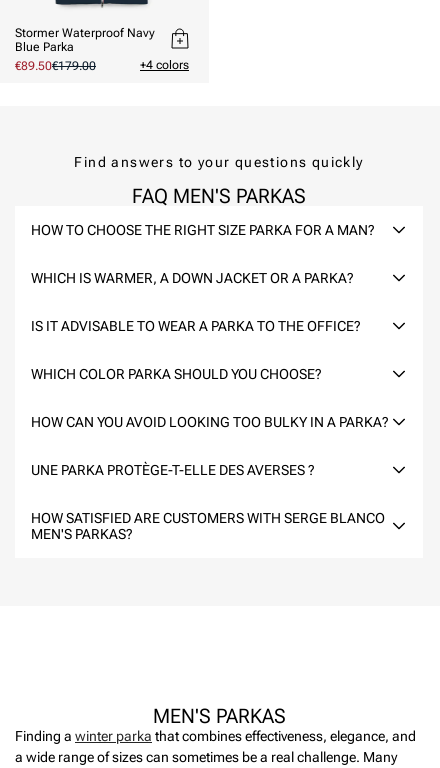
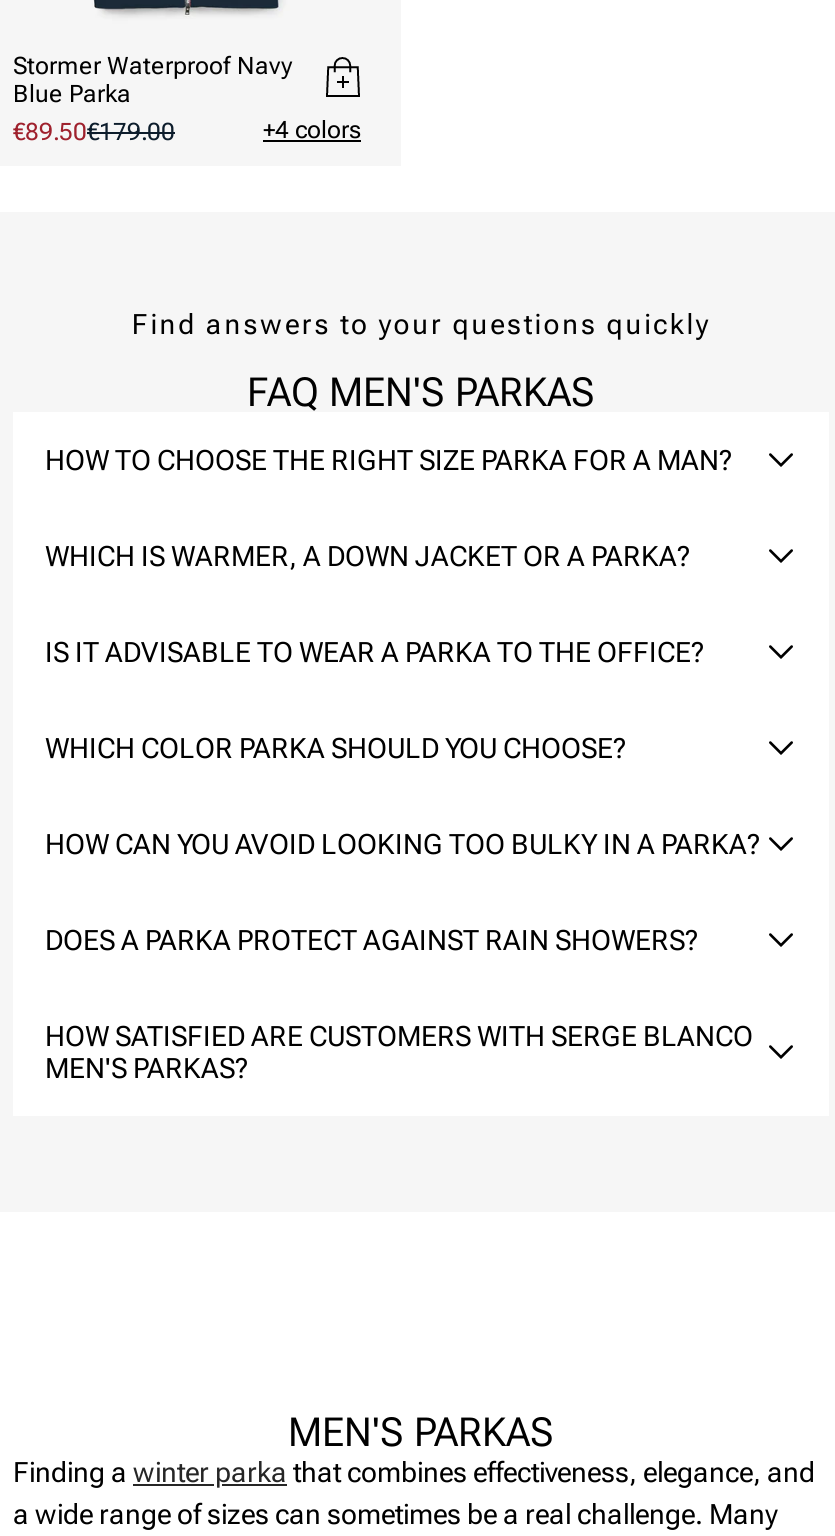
[31,462,315,478] UNE PARKA PROTÈGE-T-ELLE DES AVERSES ? -> [45,924,699,956] DOES A PARKA PROTECT AGAINST RAIN SHOWERS?

